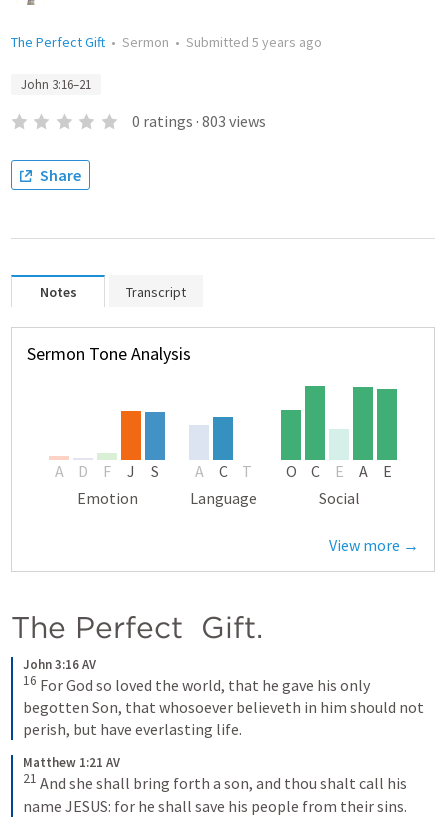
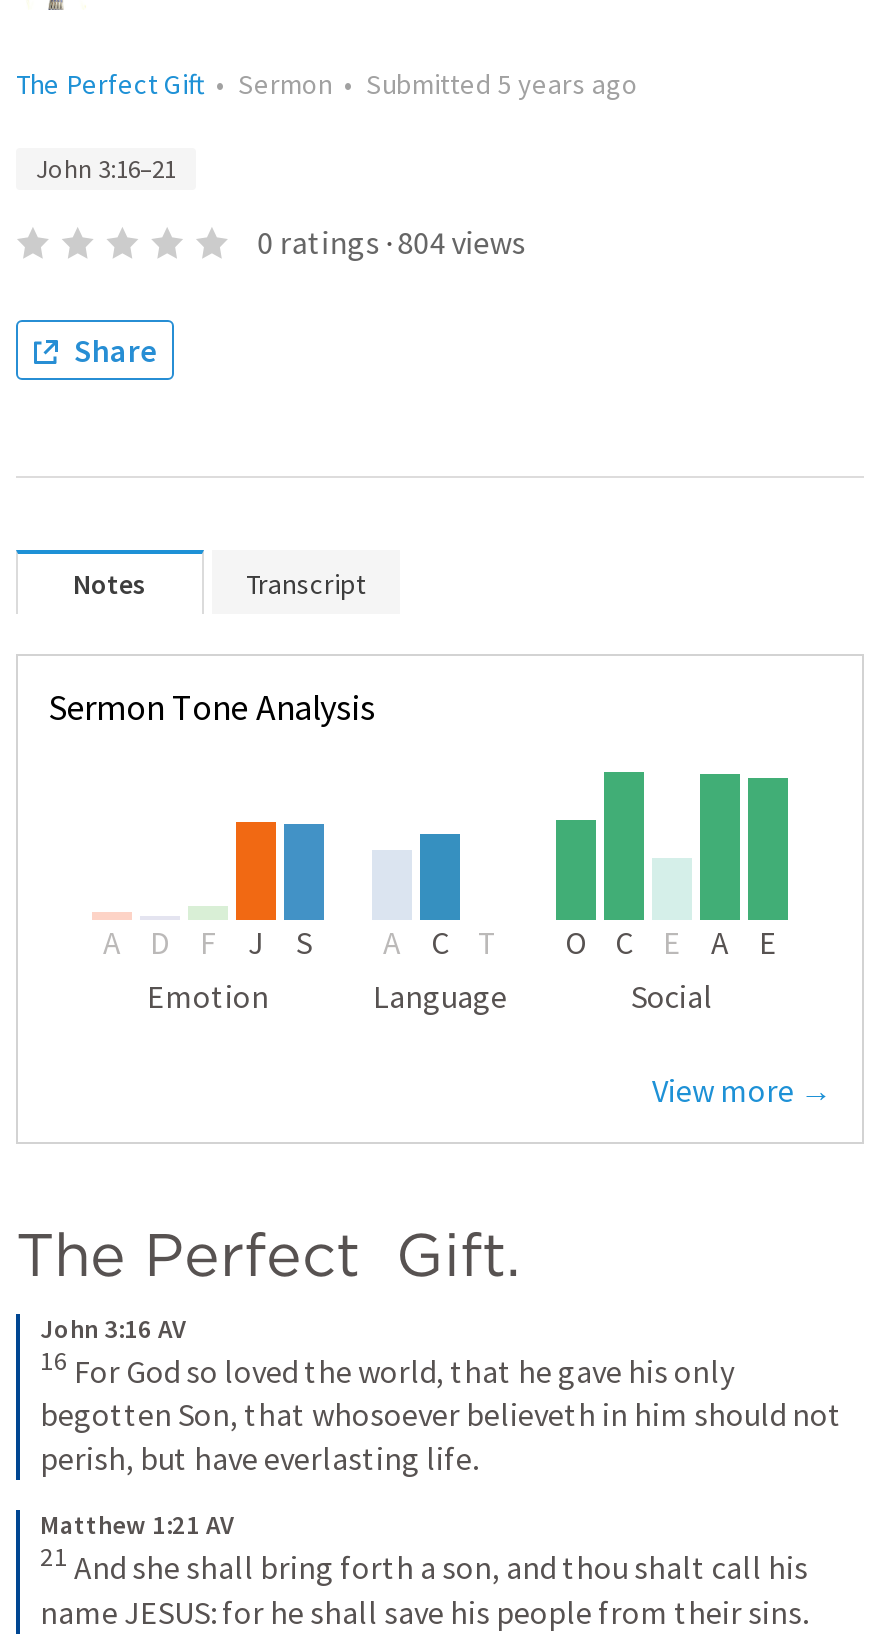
[132,111,266,131] 0 ratings · 803 views -> [257,222,525,262] 0 ratings · 804 views

